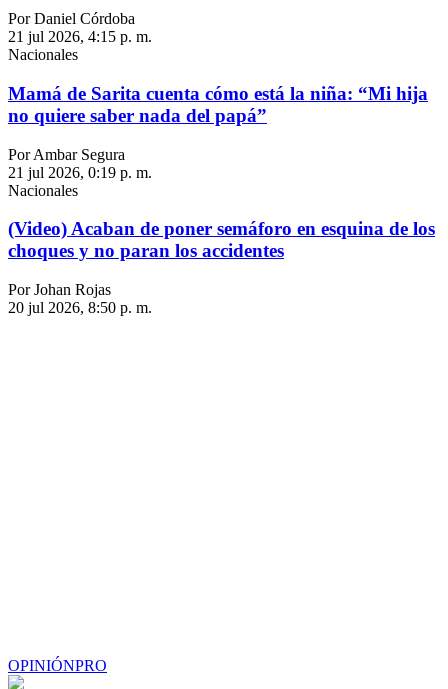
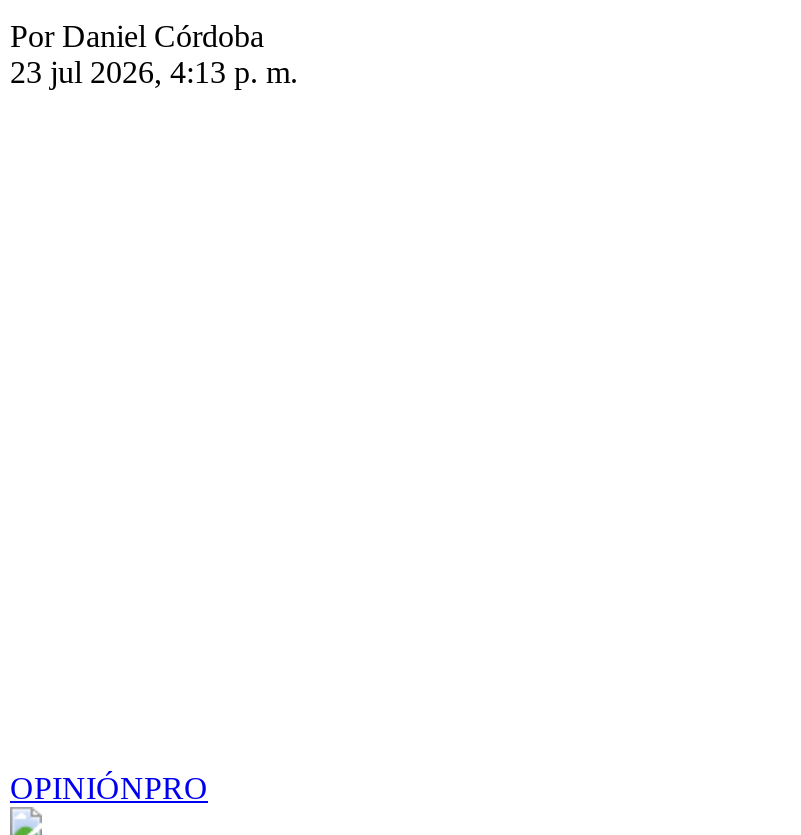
[8,28,435,316] 21 jul 2026, 4:15 p. m. | Nacionales | Mamá de Sarita cuenta cómo está la niña: “Mi hija | no quiere saber nada del papá” | Por Ambar Segura | 21 jul 2026, 0:19 p. m. | Nacionales | (Video) Acaban de poner semáforo en esquina de los | choques y no paran los accidentes | Por Johan Rojas | 20 jul 2026, 8:50 p. m. -> [10,55,298,89] 23 jul 2026, 4:13 p. m.

